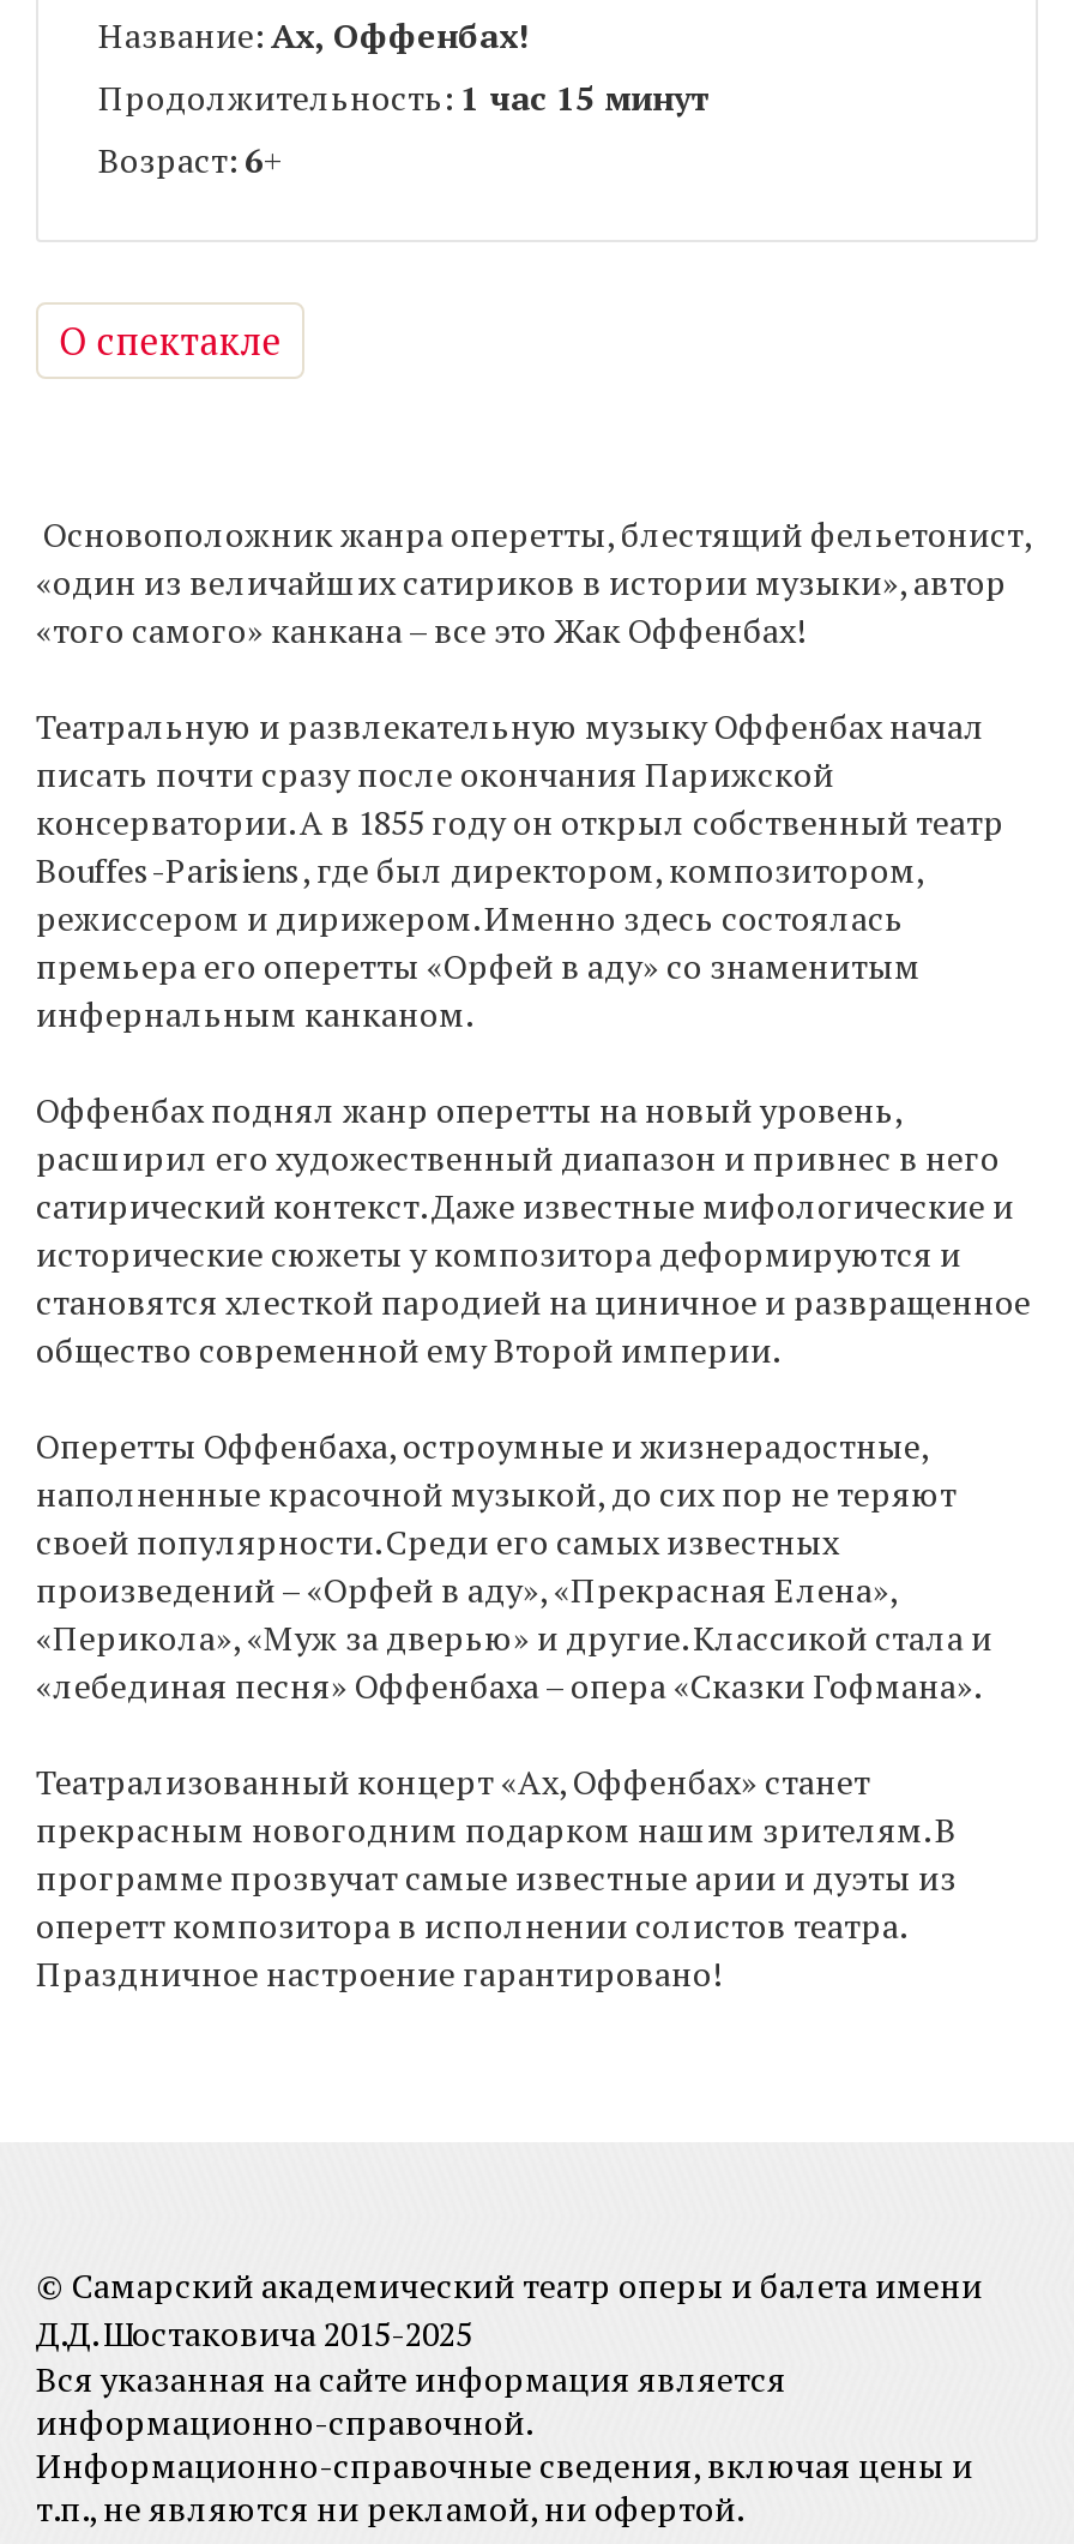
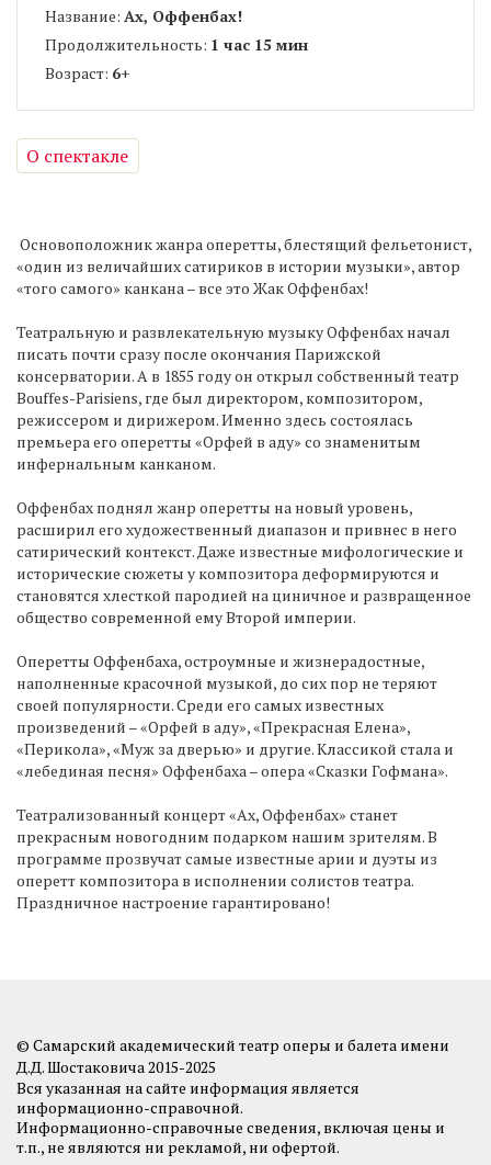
[98,74,710,120] Продолжительность: 1 час 15 минут -> [45,34,308,55] Продолжительность: 1 час 15 мин

